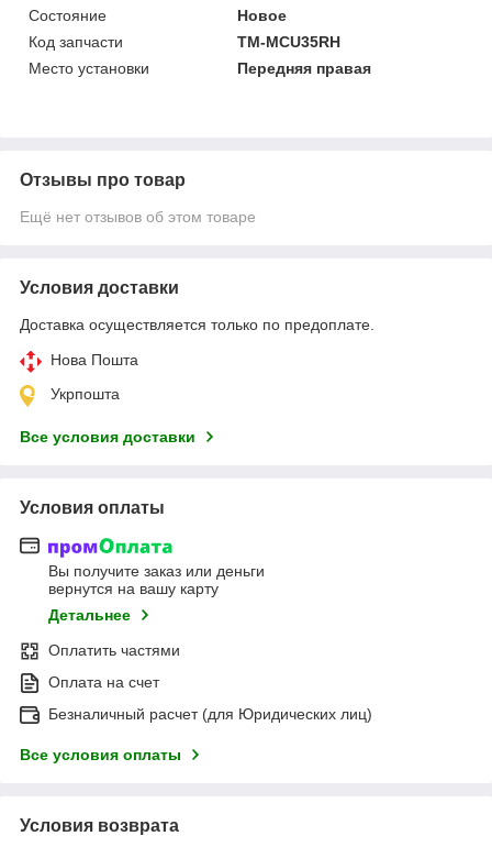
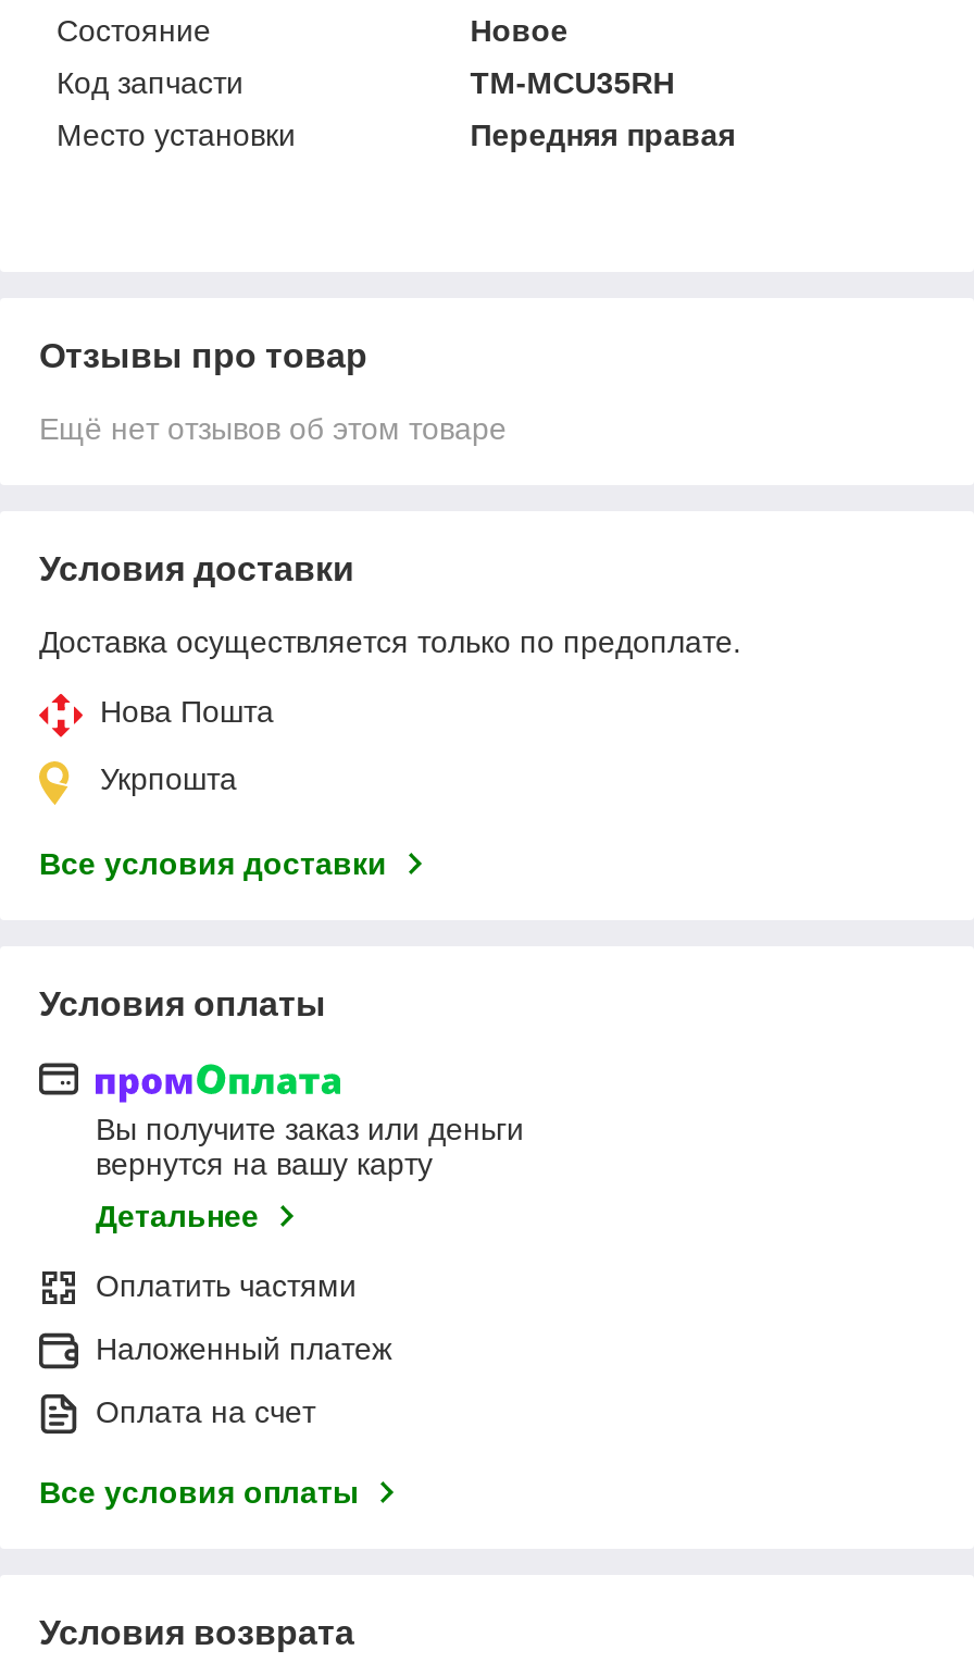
none -> [96,1332,391,1367] Наложенный платеж
moved [48,673,159,691] -> [96,1395,315,1430]: Оплата на счет
[48,705,372,723] Безналичный расчет (для Юридических лиц) -> none

